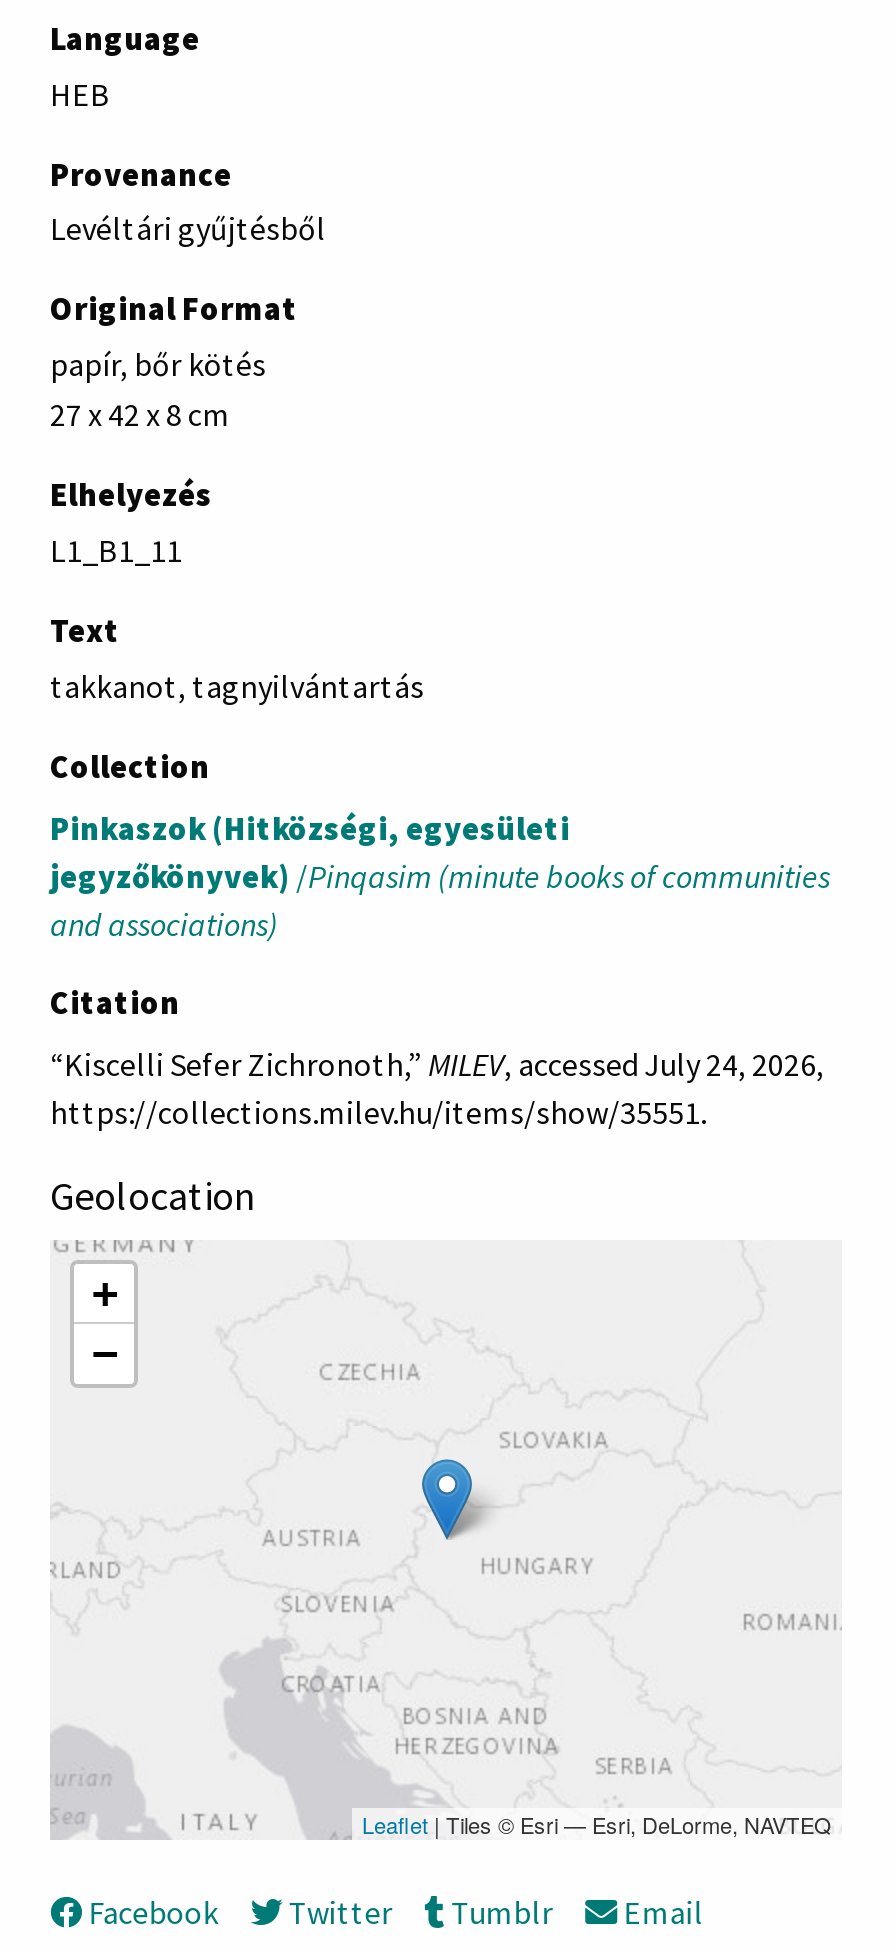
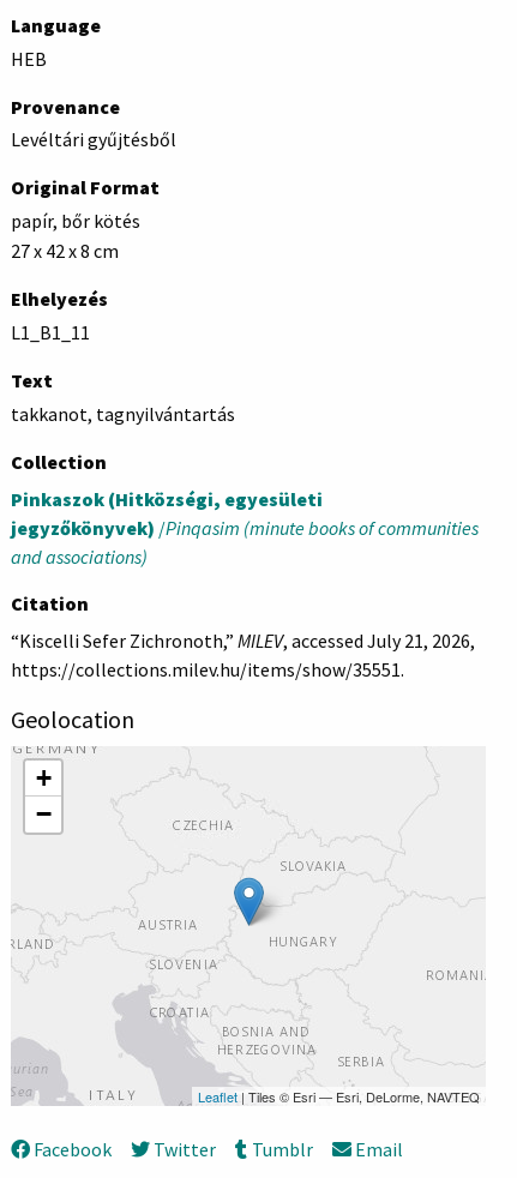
[50,1043,824,1083] “Kiscelli Sefer Zichronoth,” MILEV, accessed July 24, 2026, -> [11,628,475,652] “Kiscelli Sefer Zichronoth,” MILEV, accessed July 21, 2026,

